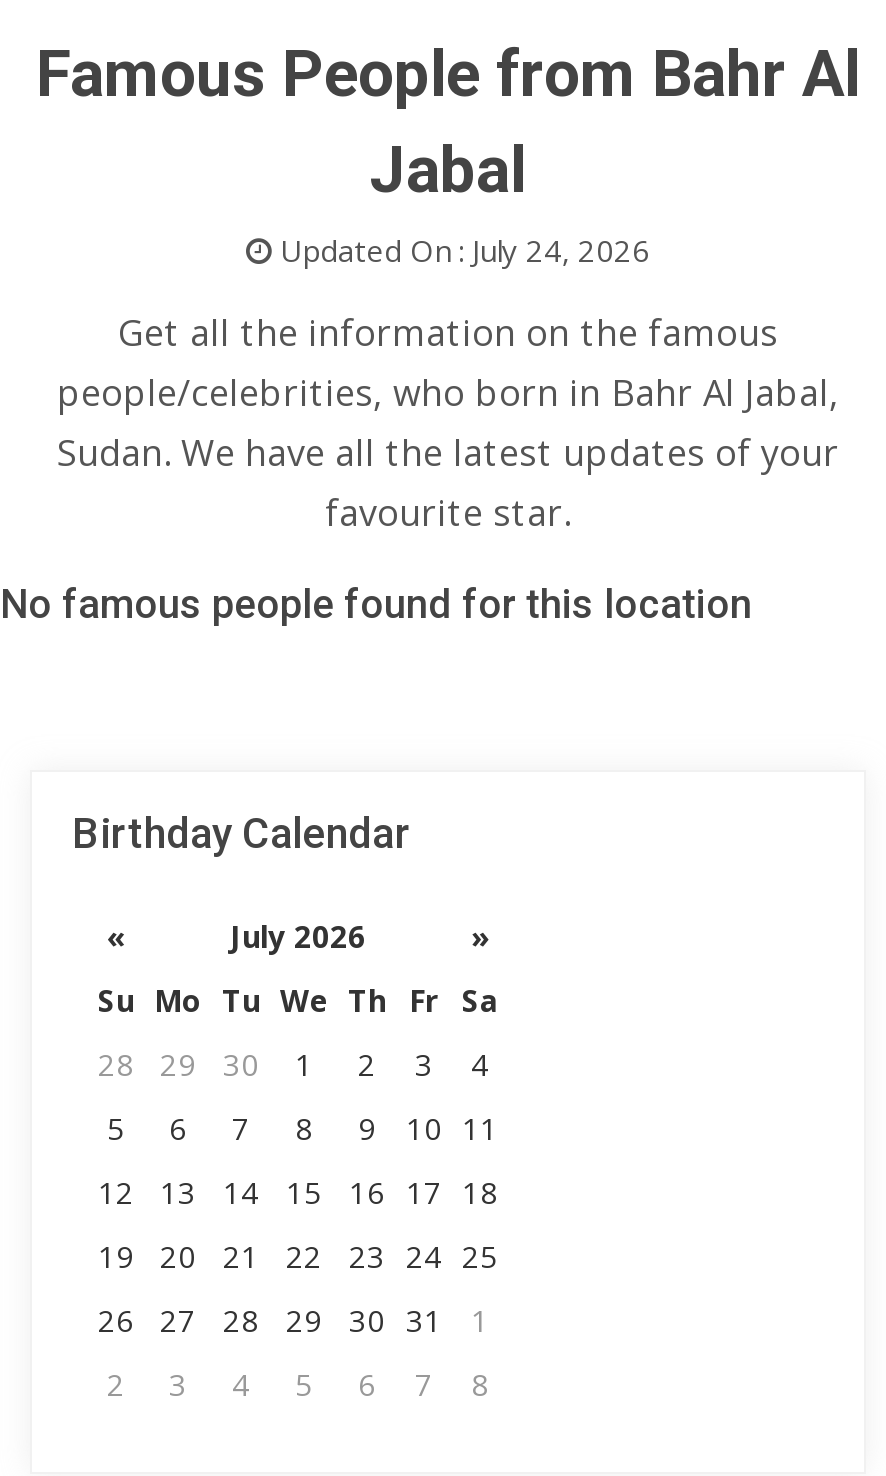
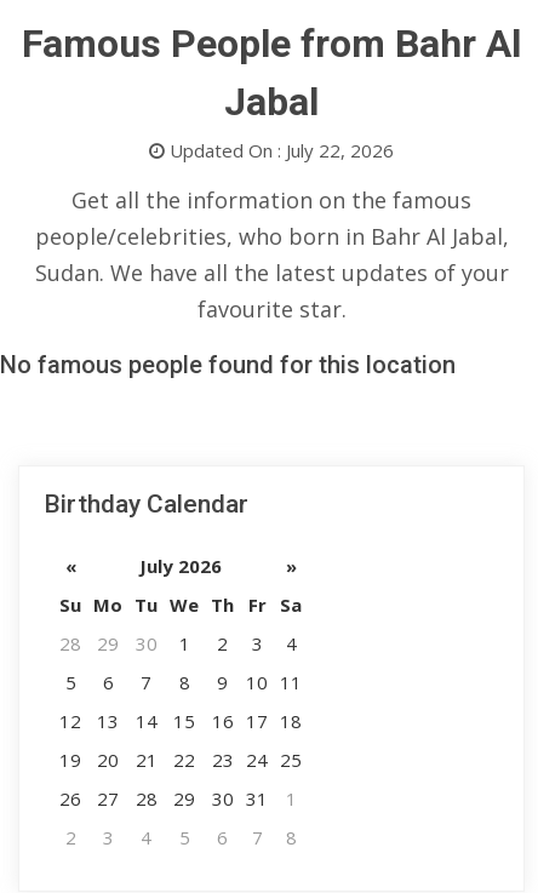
[272,230,650,270] Updated On : July 24, 2026 -> [165,138,394,162] Updated On : July 22, 2026

